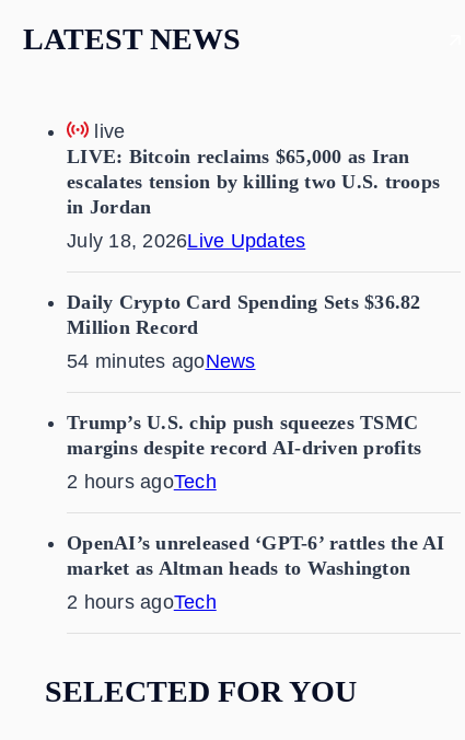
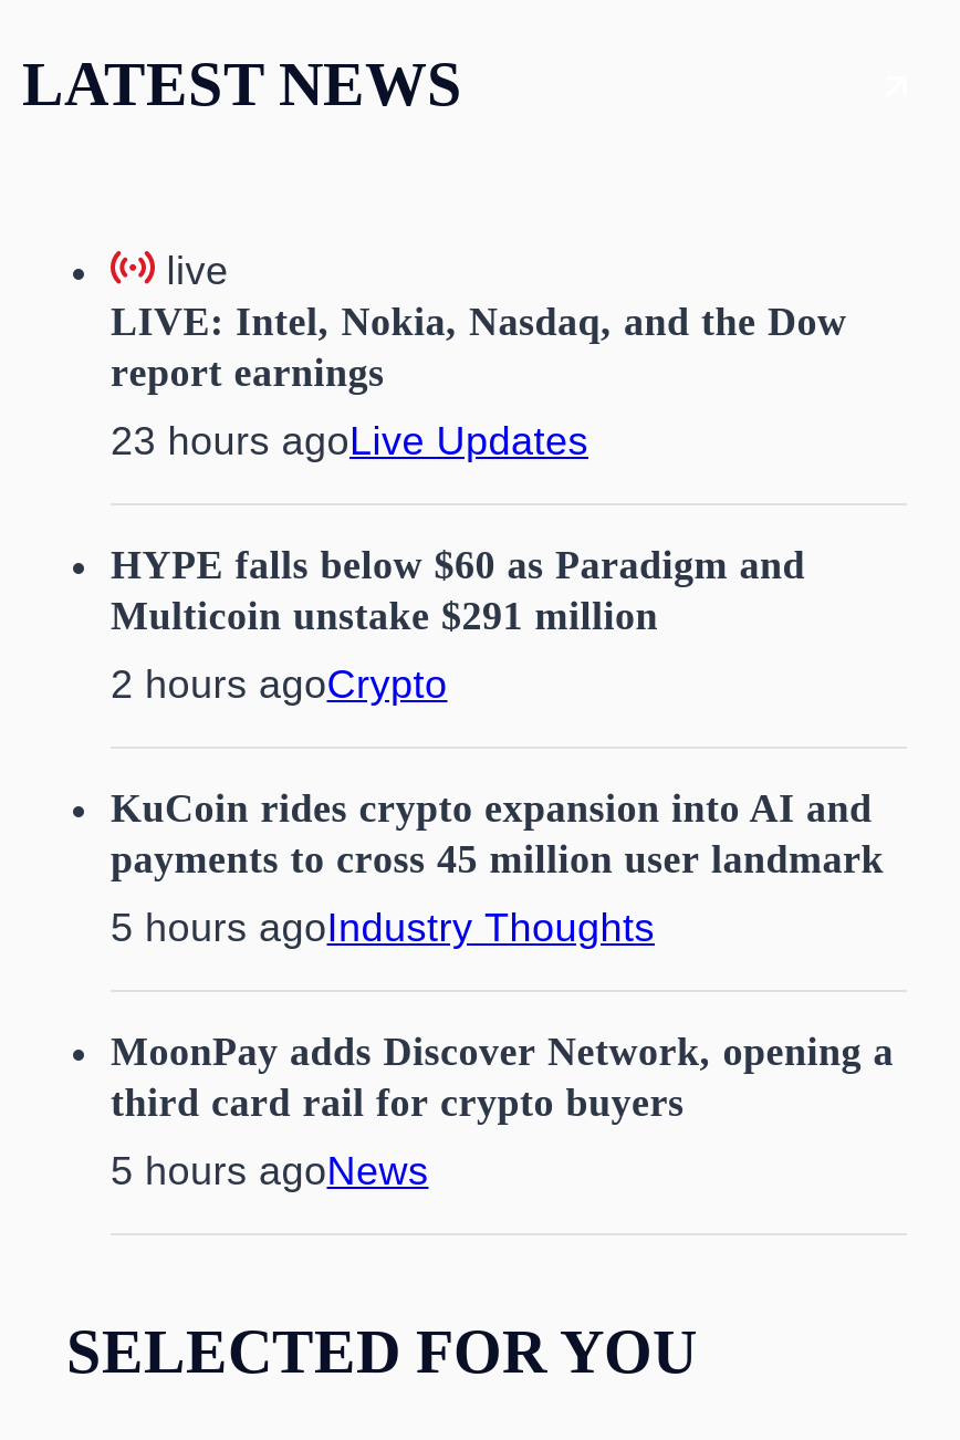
[67,146,440,218] LIVE: Bitcoin reclaims $65,000 as Iran | escalates tension by killing two U.S. troops | in Jordan -> [111,300,847,395] LIVE: Intel, Nokia, Nasdaq, and the Dow | report earnings
[67,230,305,252] July 18, 2026Live Updates -> [111,419,588,463] 23 hours agoLive Updates
[67,291,421,338] Daily Crypto Card Spending Sets $36.82 | Million Record -> [111,543,805,638] HYPE falls below $60 as Paradigm and | Multicoin unstake $291 million
[67,350,255,372] 54 minutes agoNews -> [111,662,447,707] 2 hours agoCrypto
[67,412,421,459] Trump’s U.S. chip push squeezes TSMC | margins despite record AI-driven profits -> [111,786,884,881] KuCoin rides crypto expansion into AI and | payments to cross 45 million user landmark
[67,471,216,493] 2 hours agoTech -> [111,906,655,950] 5 hours agoIndustry Thoughts
[67,532,445,579] OpenAI’s unreleased ‘GPT-6’ rattles the AI | market as Altman heads to Washington -> [111,1030,894,1125] MoonPay adds Discover Network, opening a | third card rail for crypto buyers
[67,591,216,613] 2 hours agoTech -> [111,1149,429,1193] 5 hours agoNews

